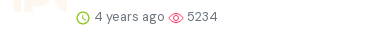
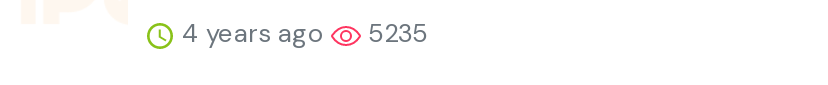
[91,8,218,25] 4 years ago 5234 -> [176,16,428,50] 4 years ago 5235

